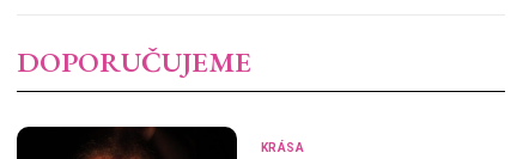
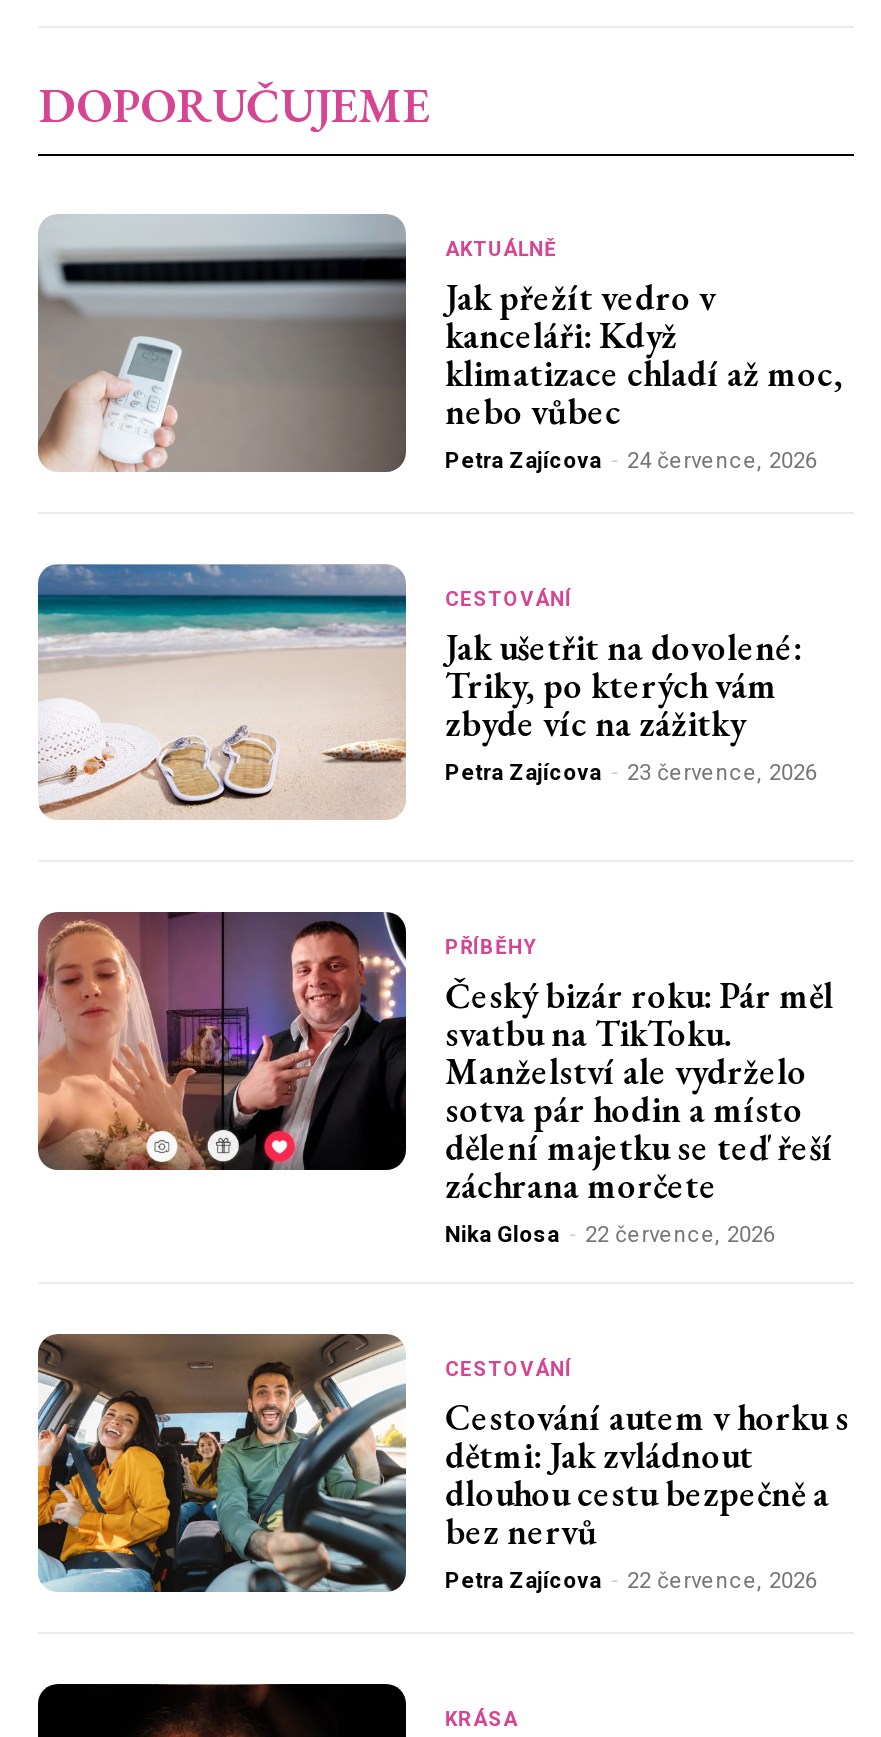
none -> [36,214,843,475] [image] | AKTUÁLNĚ | Jak přežít vedro v | kanceláři: Když | klimatizace chladí až moc, | nebo vůbec | Petra Zajícova - 24 července, 2026
none -> [36,562,817,820] [image] | CESTOVÁNÍ | Jak ušetřit na dovolené: | Triky, po kterých vám | zbyde víc na zážitky | Petra Zajícova - 23 července, 2026
none -> [36,910,833,1249] [image] | PŘÍBĚHY | Český bizár roku: Pár měl | svatbu na TikToku. | Manželství ale vydrželo | sotva pár hodin a místo | dělení majetku se teď řeší | záchrana morčete | Nika Glosa - 22 července, 2026
none -> [36,1330,849,1595] [image] | CESTOVÁNÍ | Cestování autem v horku s | dětmi: Jak zvládnout | dlouhou cestu bezpečně a | bez nervů | Petra Zajícova - 22 července, 2026

